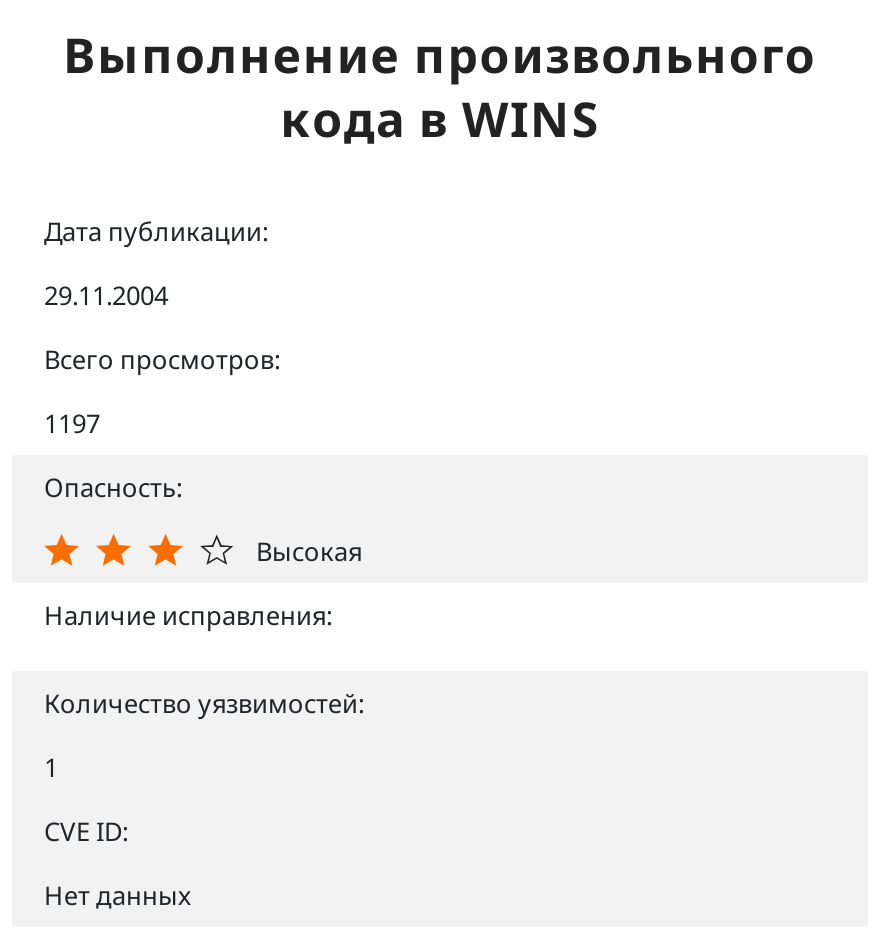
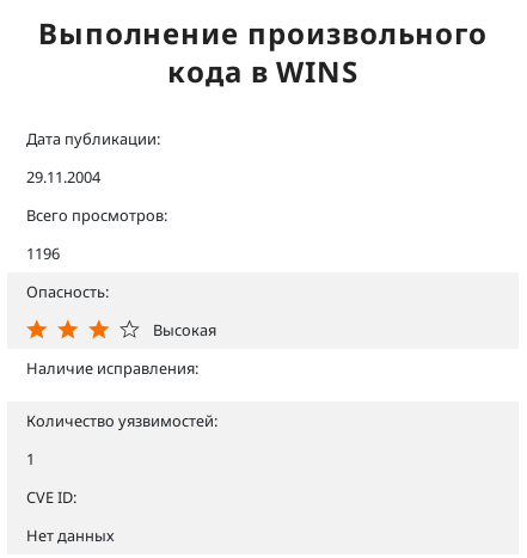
[44,404,100,440] 1197 -> [26,242,60,264] 1196

